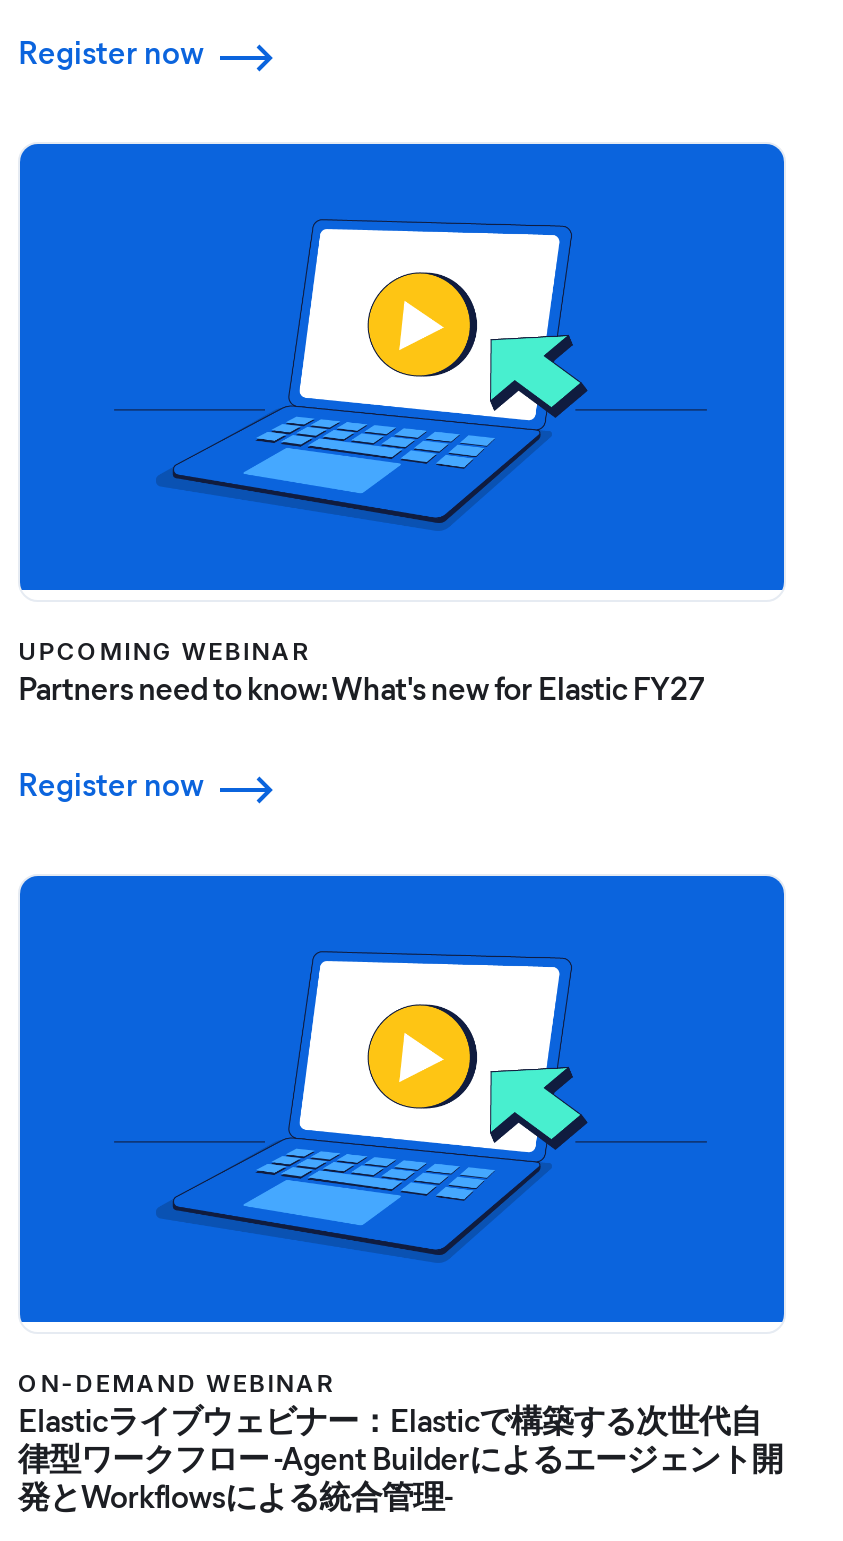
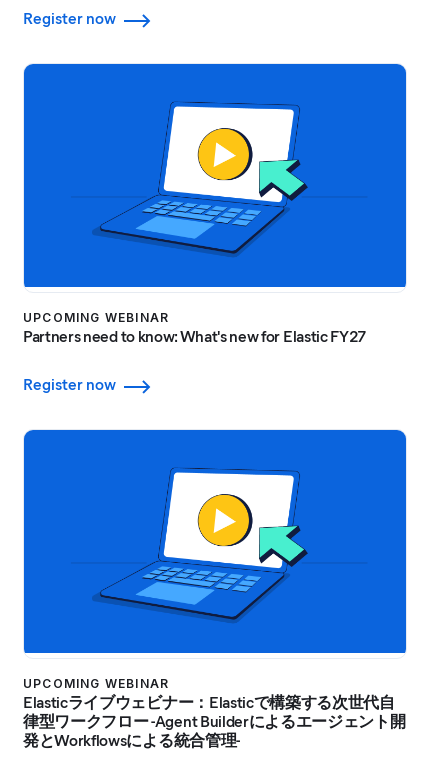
[18,1368,335,1398] ON-DEMAND WEBINAR -> [23,676,169,691] UPCOMING WEBINAR

